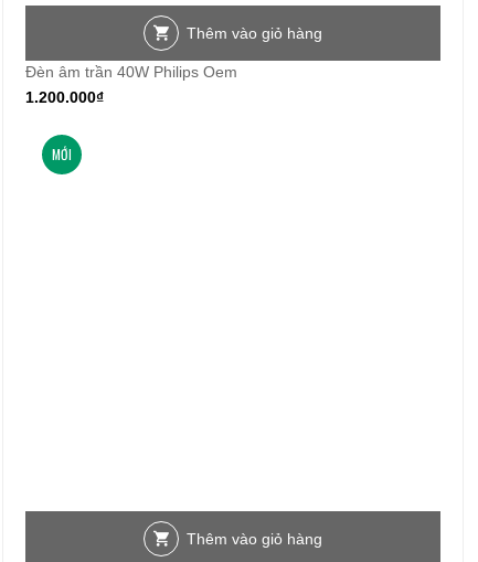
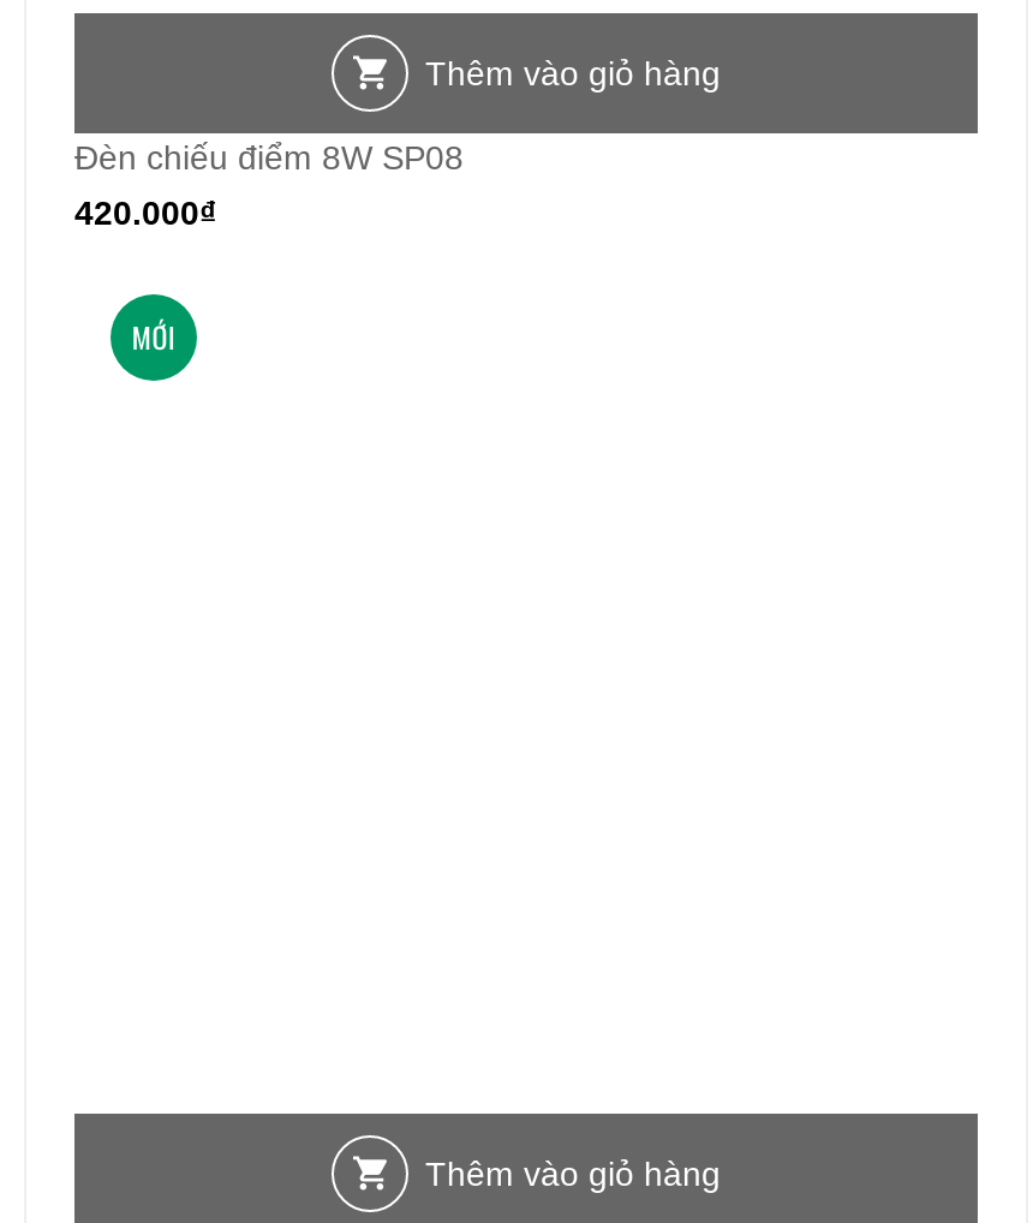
[25,63,237,106] Đèn âm trần 40W Philips Oem | 1.200.000₫ -> [74,138,464,232] Đèn chiếu điểm 8W SP08 | 420.000₫

